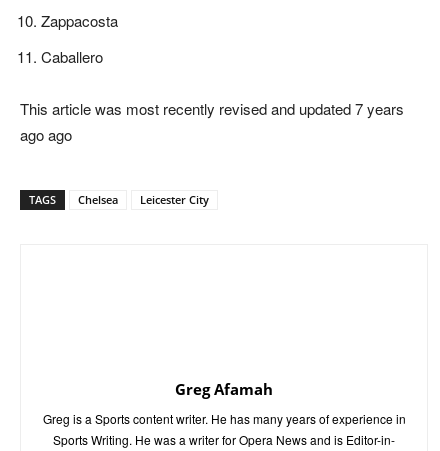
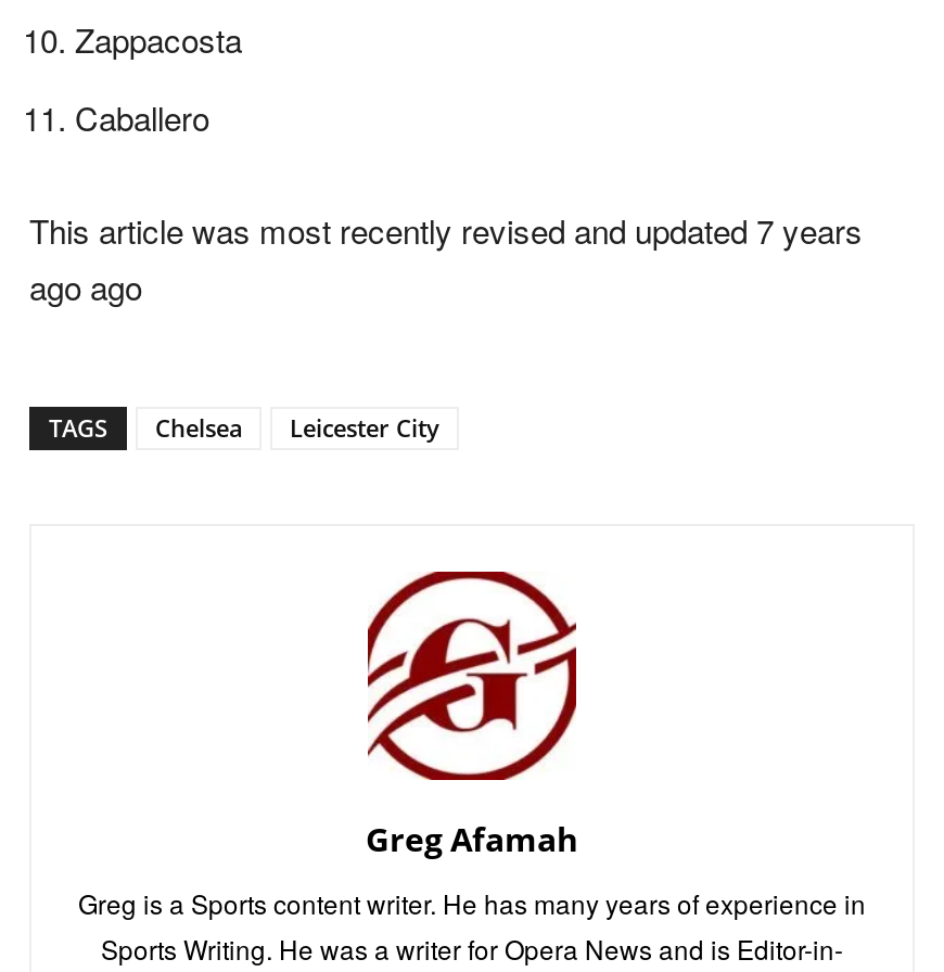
none -> [366,568,578,783] [image]

